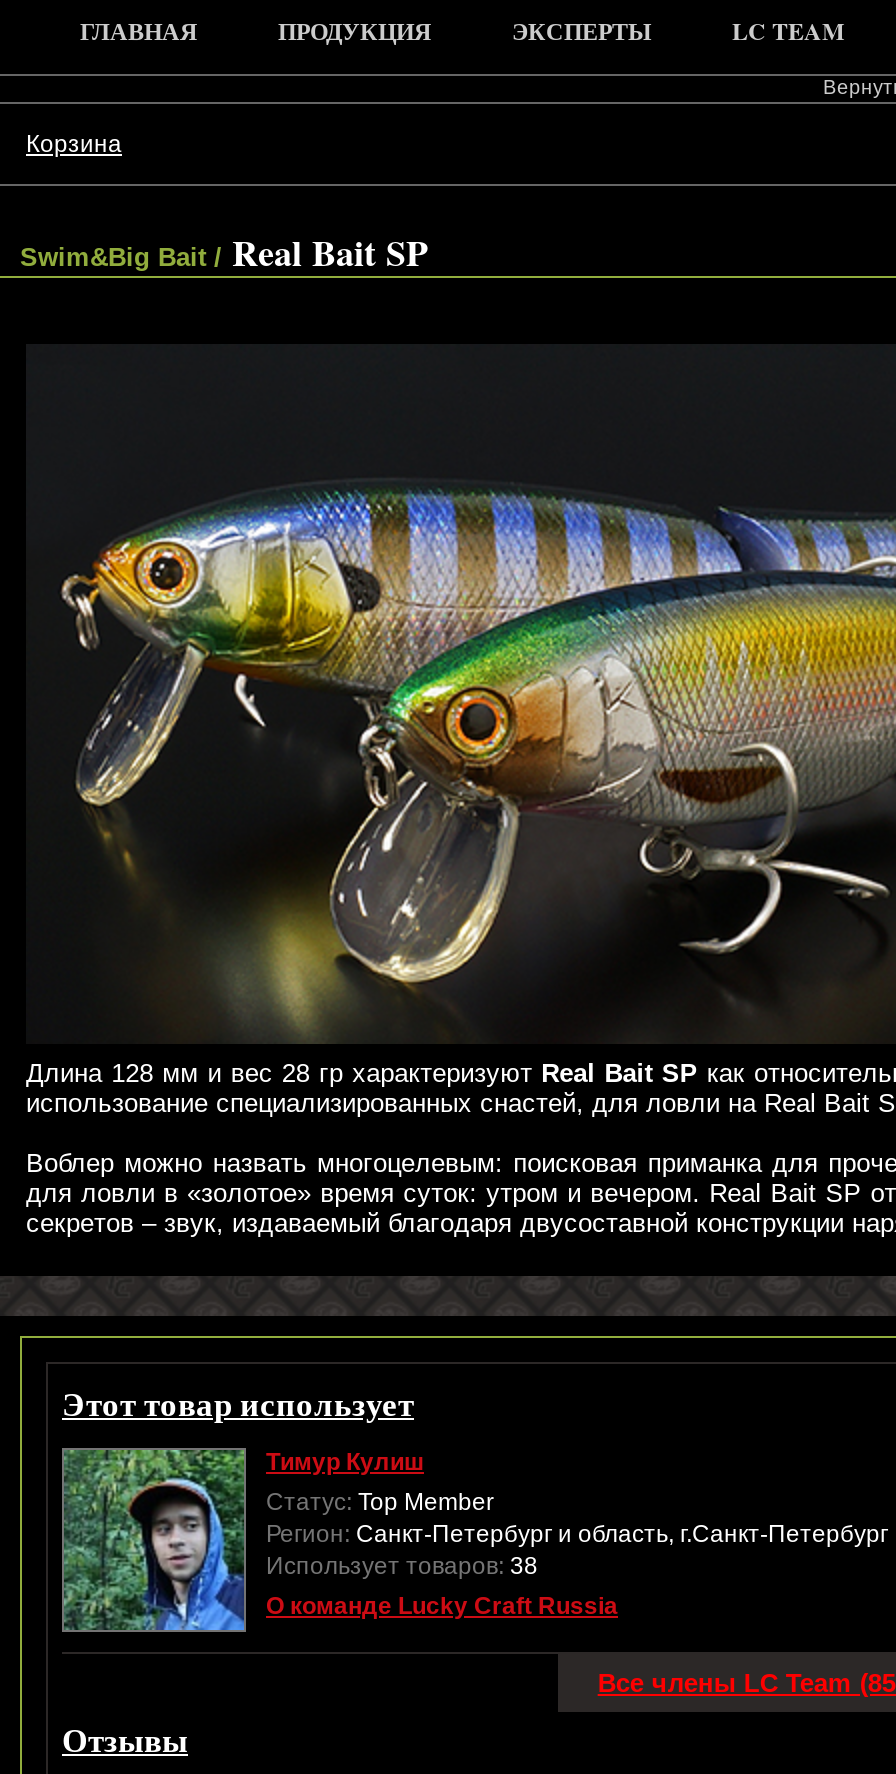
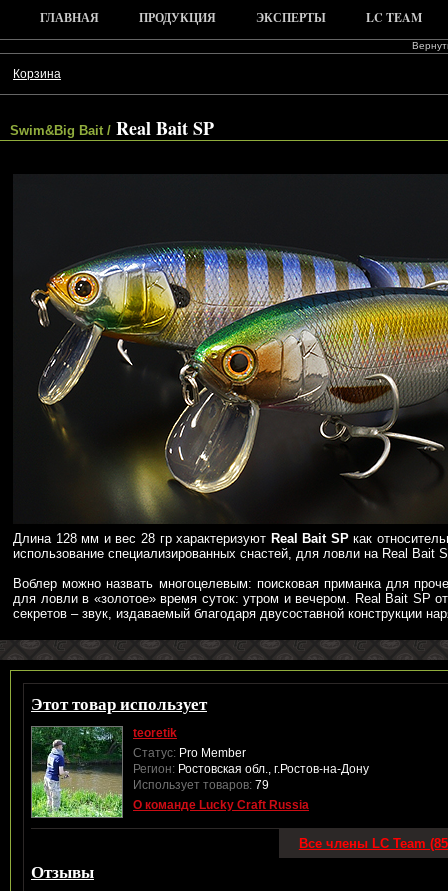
[62,1448,888,1632] [image] | Тимур Кулиш | Статус: Top Member | Регион: Санкт-Петербург и область, г.Санкт-Петербург | Использует товаров: 38 -> [31,726,369,818] [image] | teoretik | Статус: Pro Member | Регион: Ростовская обл., г.Ростов-на-Дону | Использует товаров: 79

